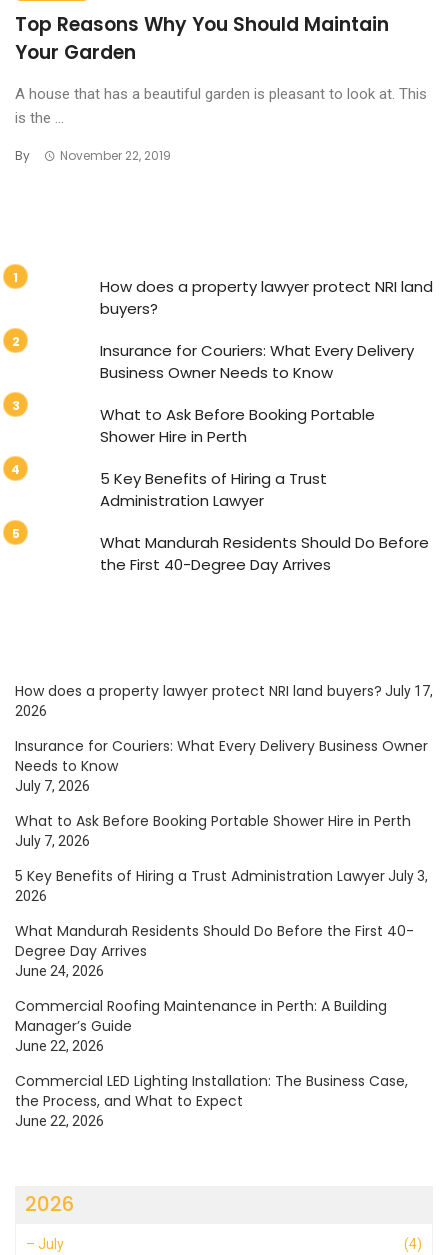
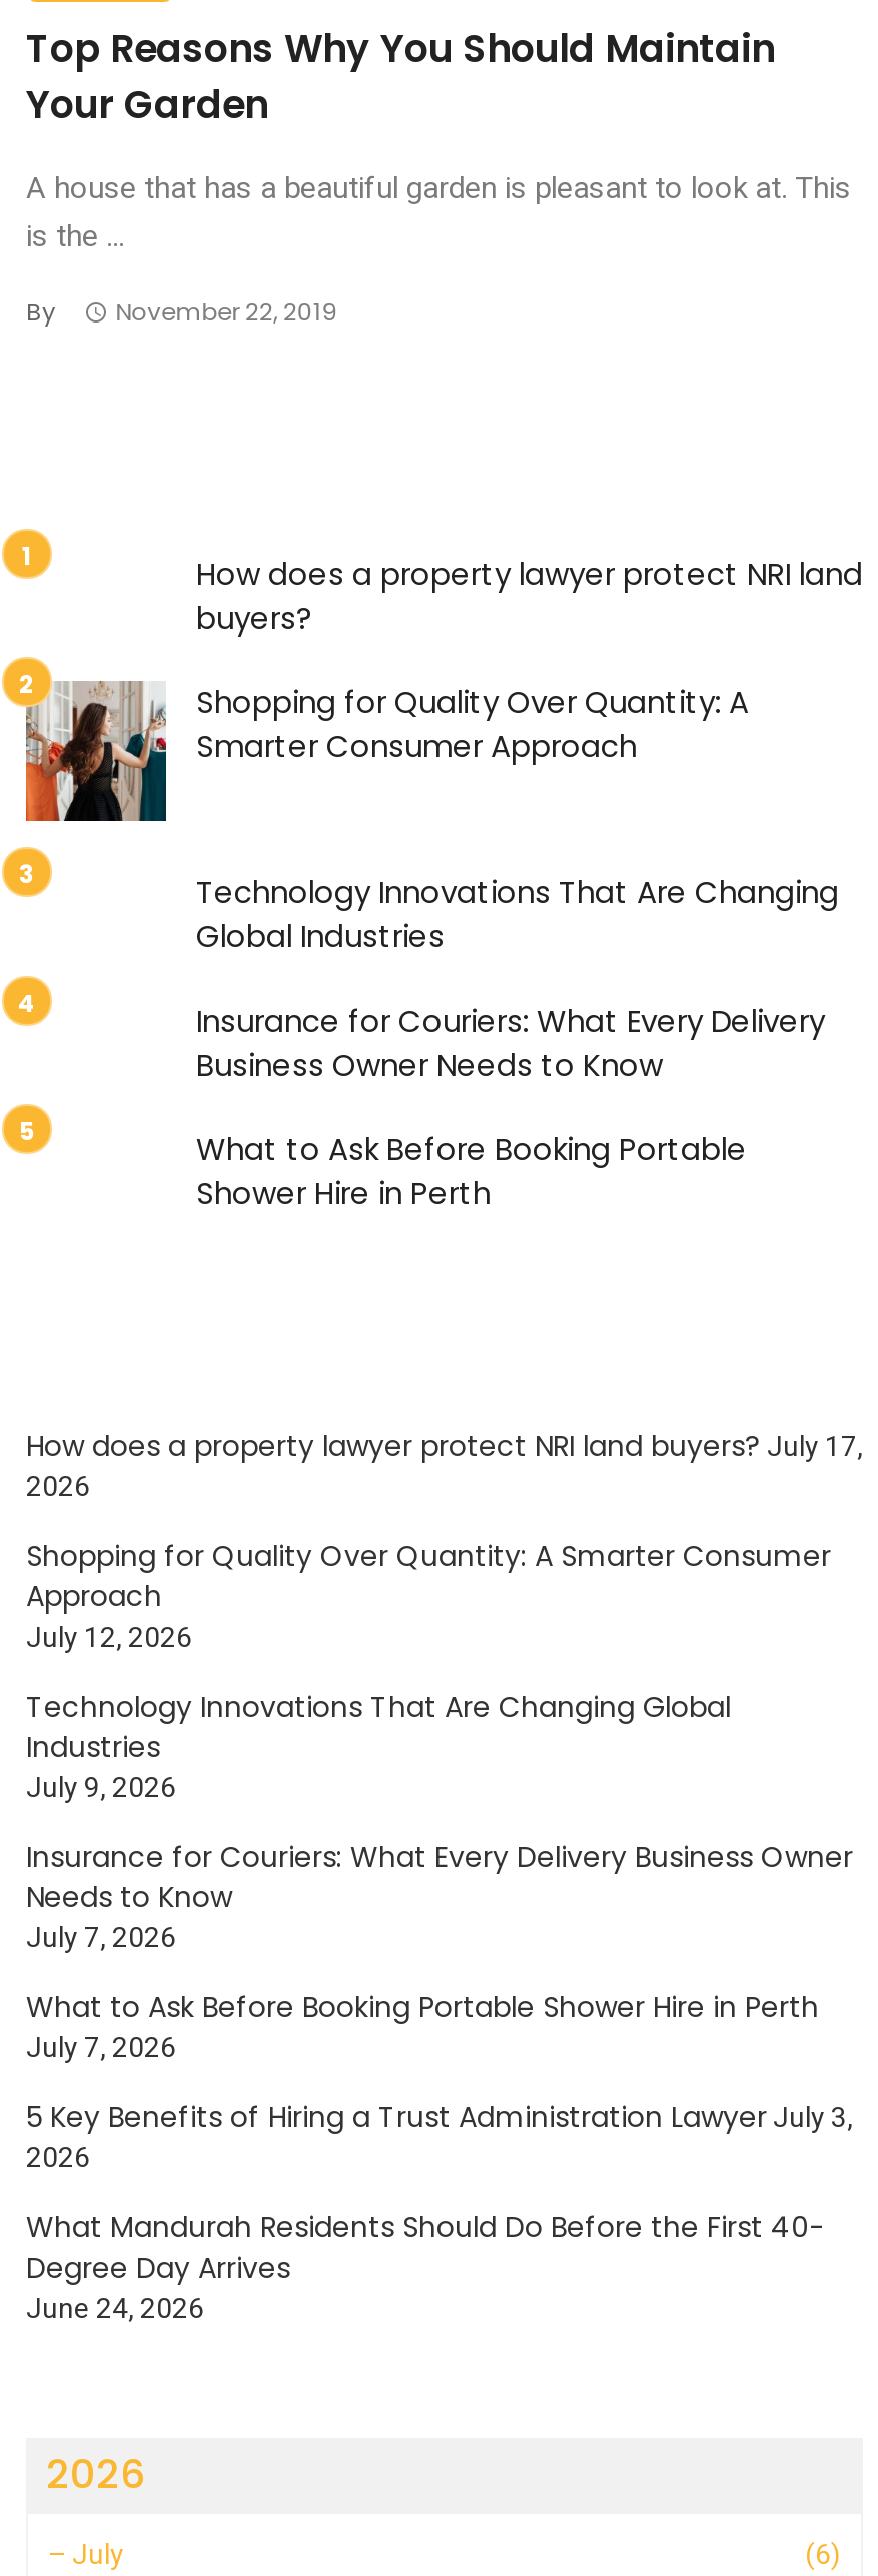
none -> [24,679,839,958] [image] | Shopping for Quality Over Quantity: A | Smarter Consumer Approach | Technology Innovations That Are Changing | Global Industries
moved [100,340,414,447] -> [196,1000,825,1214]: Insurance for Couriers: What Every Delivery | Business Owner Needs to Know | What to Ask Before Booking Portable | Shower Hire in Perth
[100,468,429,575] 5 Key Benefits of Hiring a Trust | Administration Lawyer | What Mandurah Residents Should Do Before | the First 40-Degree Day Arrives -> none
none -> [26,1537,831,1803] Shopping for Quality Over Quantity: A Smarter Consumer | Approach | July 12, 2026 | Technology Innovations That Are Changing Global | Industries | July 9, 2026
moved [15,736,428,979] -> [26,1837,853,2324]: Insurance for Couriers: What Every Delivery Business Owner | Needs to Know | July 7, 2026 | ... | Degree Day Arrives | June 24, 2026
[15,996,408,1129] Commercial Roofing Maintenance in Perth: A Building | Manager’s Guide | June 22, 2026 | Commercial LED Lighting Installation: The Business Case, | the Process, and What to Expect | June 22, 2026 -> none
[404,1236,422,1252] (4) -> [805,2538,841,2570] (6)

